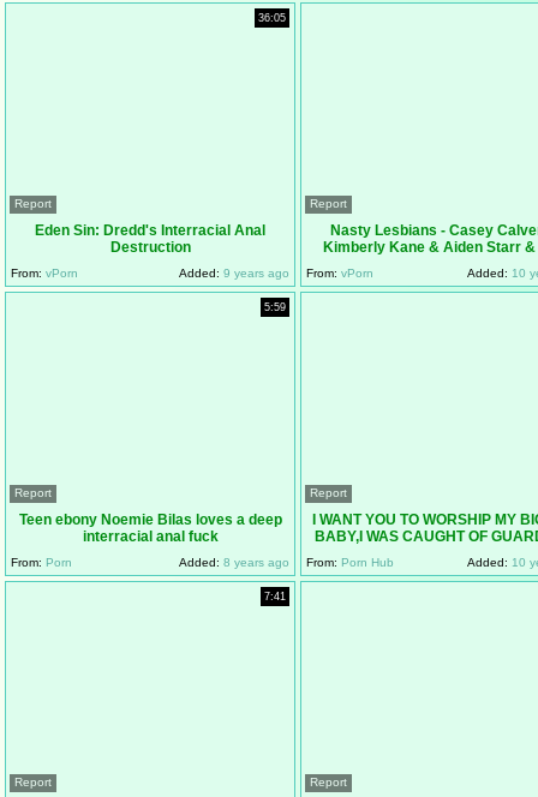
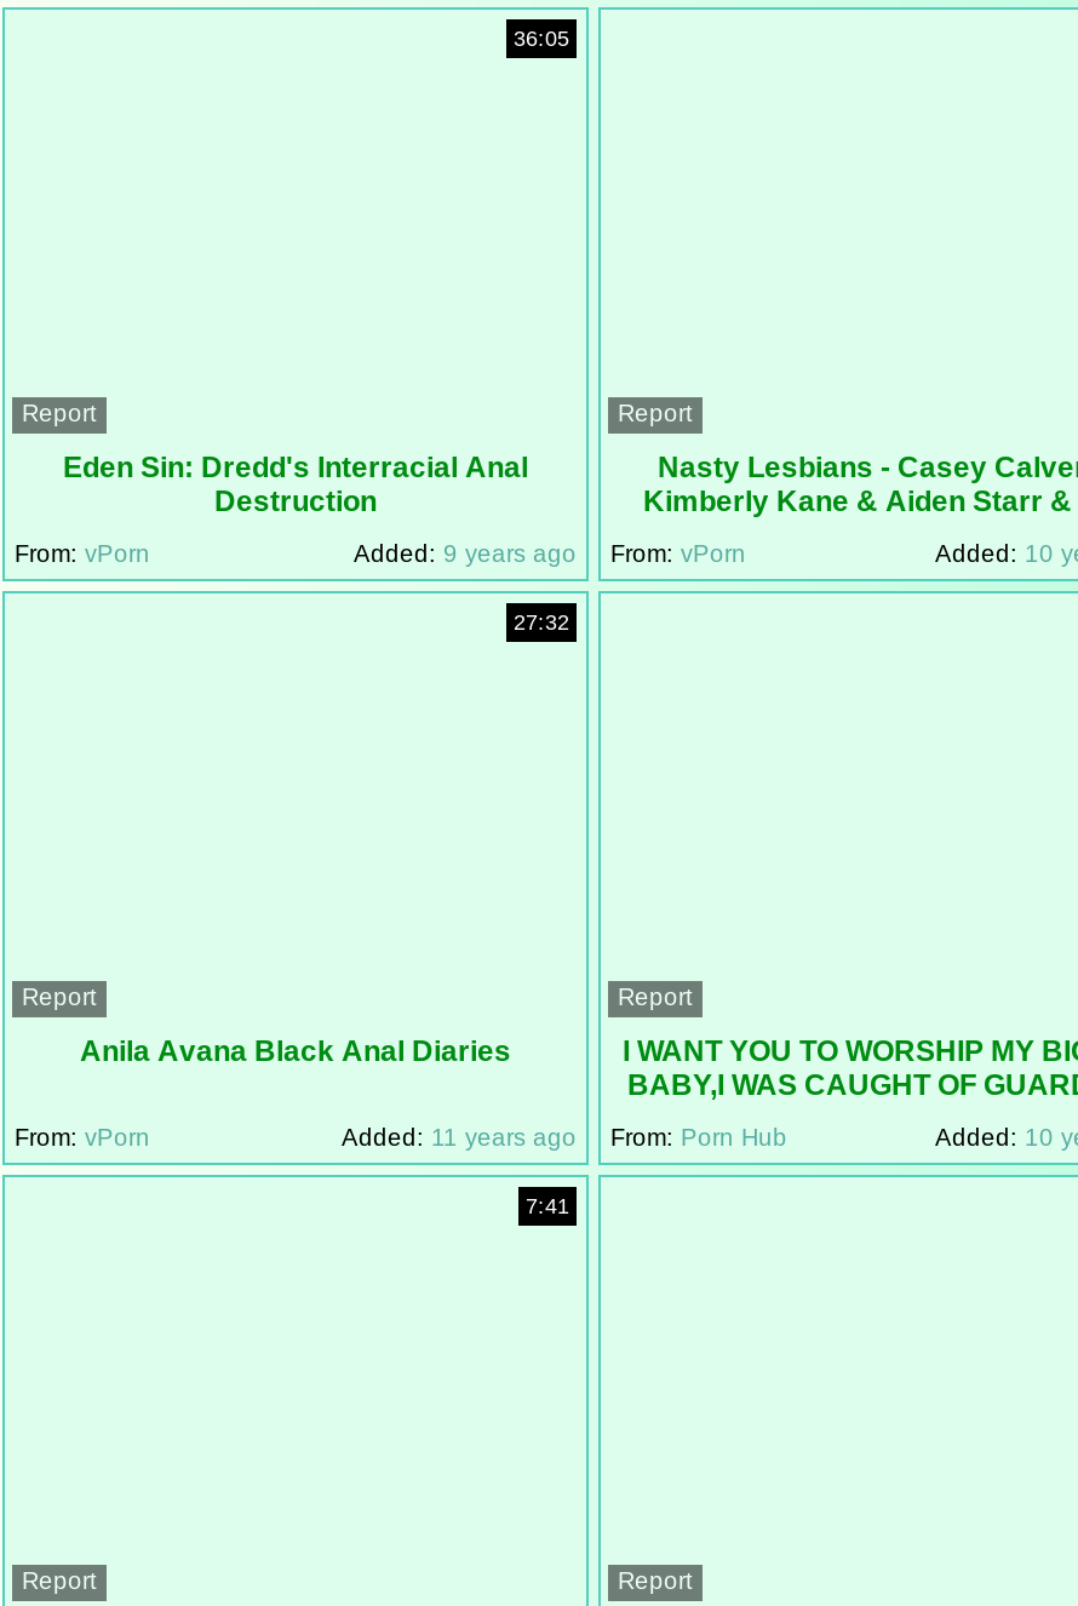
[264,301,286,313] 5:59 -> [514,610,569,635] 27:32
[19,511,282,545] Teen ebony Noemie Bilas loves a deep | interracial anal fuck -> [80,1034,511,1068] Anila Avana Black Anal Diaries
[11,556,289,569] Added: 8 years ago | From: Porn -> [15,1124,577,1151] Added: 11 years ago | From: vPorn

